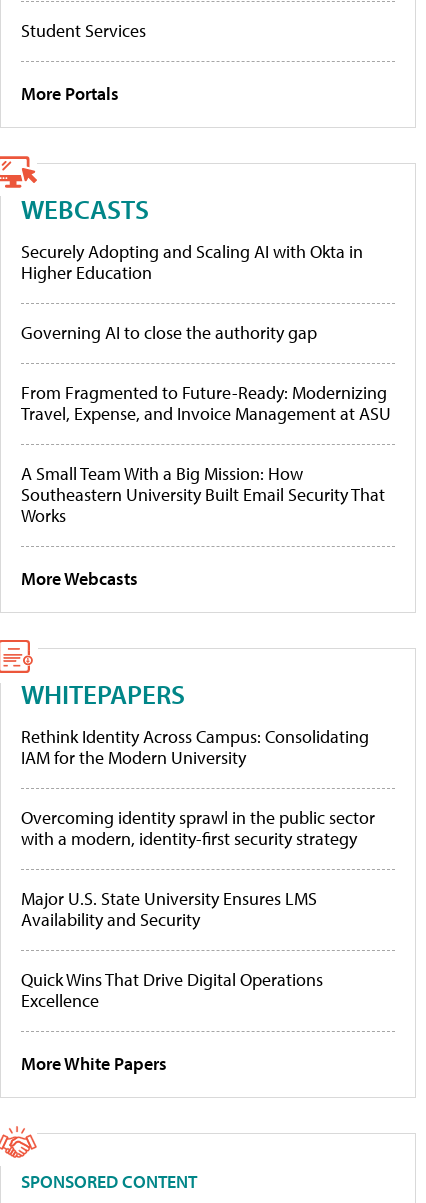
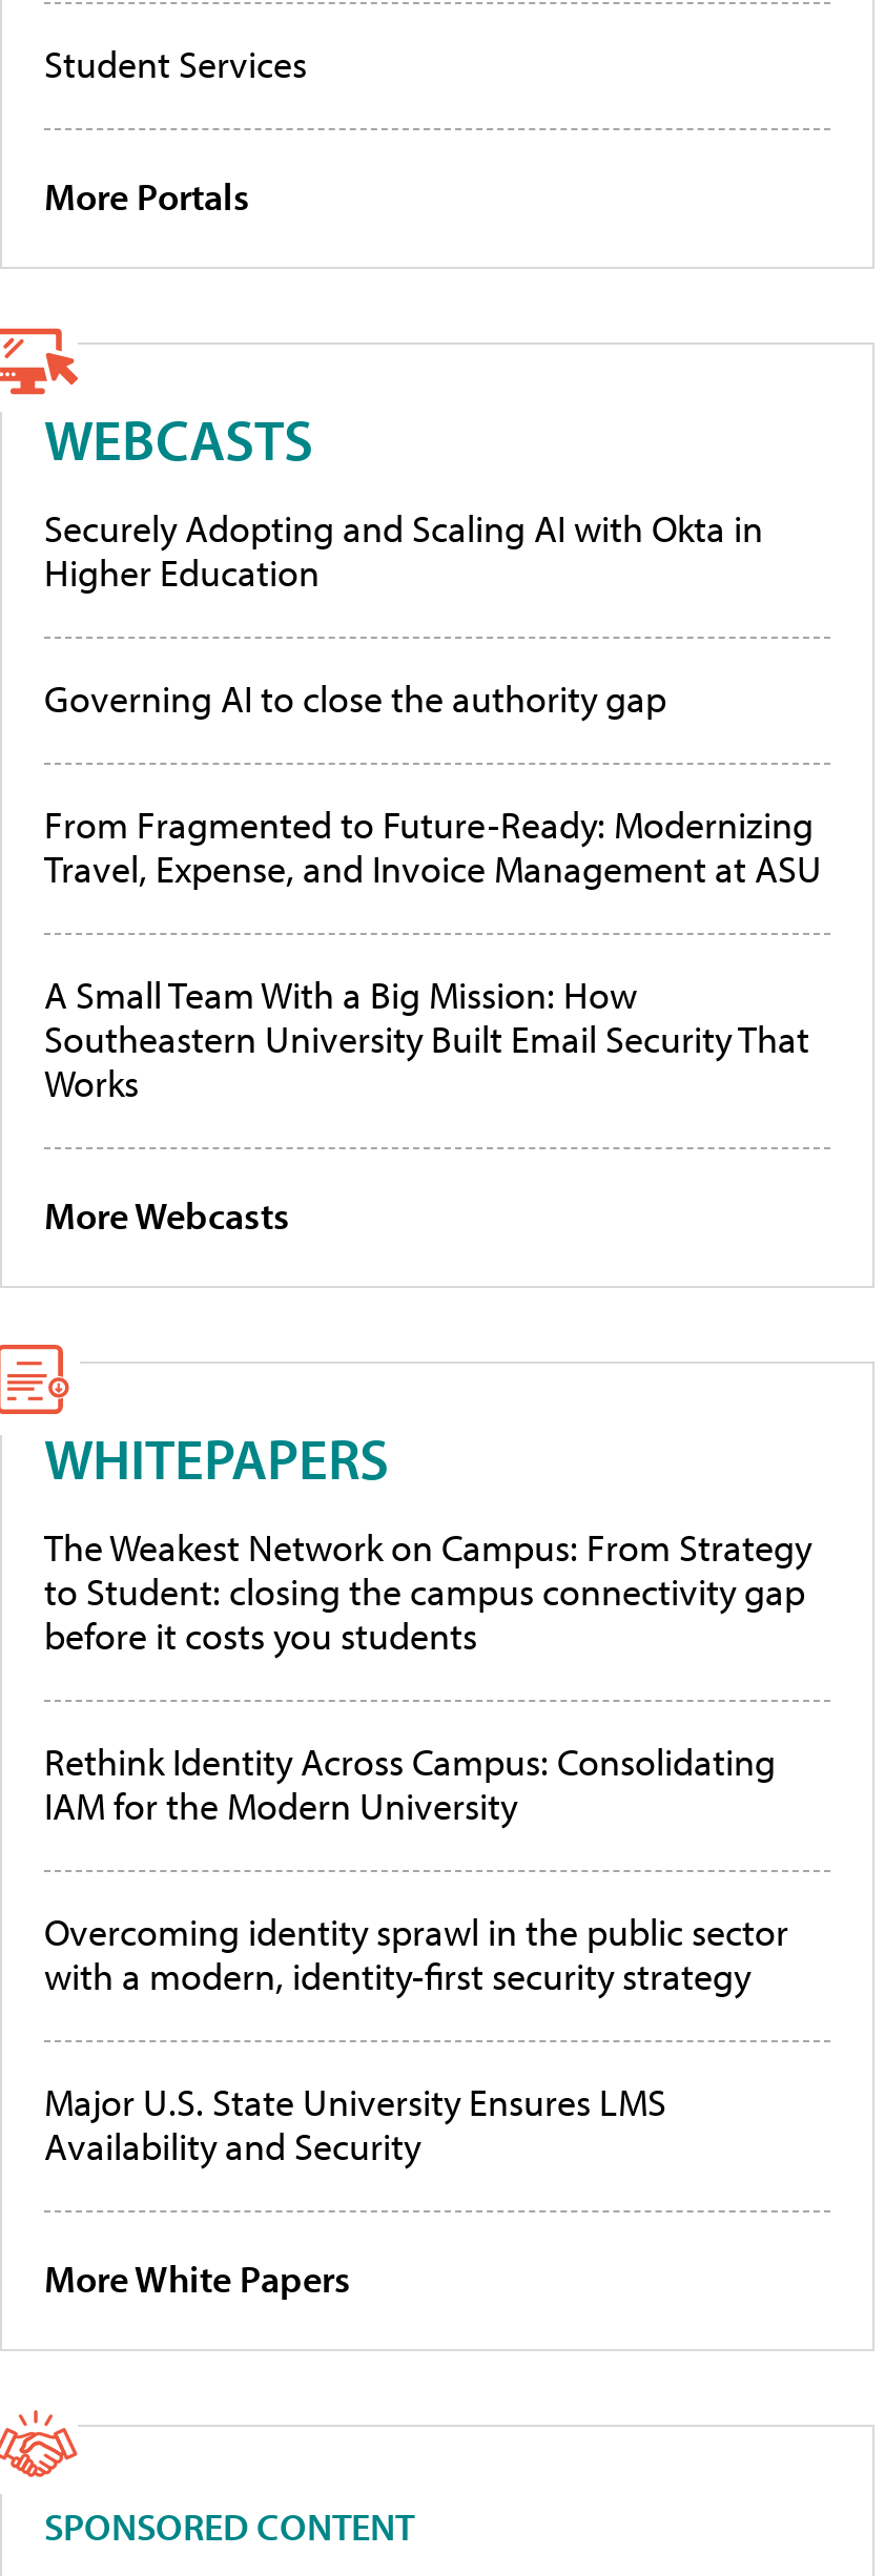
none -> [44,1524,811,1661] The Weakest Network on Campus: From Strategy | to Student: closing the campus connectivity gap | before it costs you students
moved [21,725,375,931] -> [44,1738,788,2171]: Rethink Identity Across Campus: Consolidating | IAM for the Modern University | Overcoming identity sprawl in the public sector | with a modern, identity-first security strategy | Major U.S. State University Ensures LMS | Availability and Security
[21,968,323,1012] Quick Wins That Drive Digital Operations | Excellence -> none

